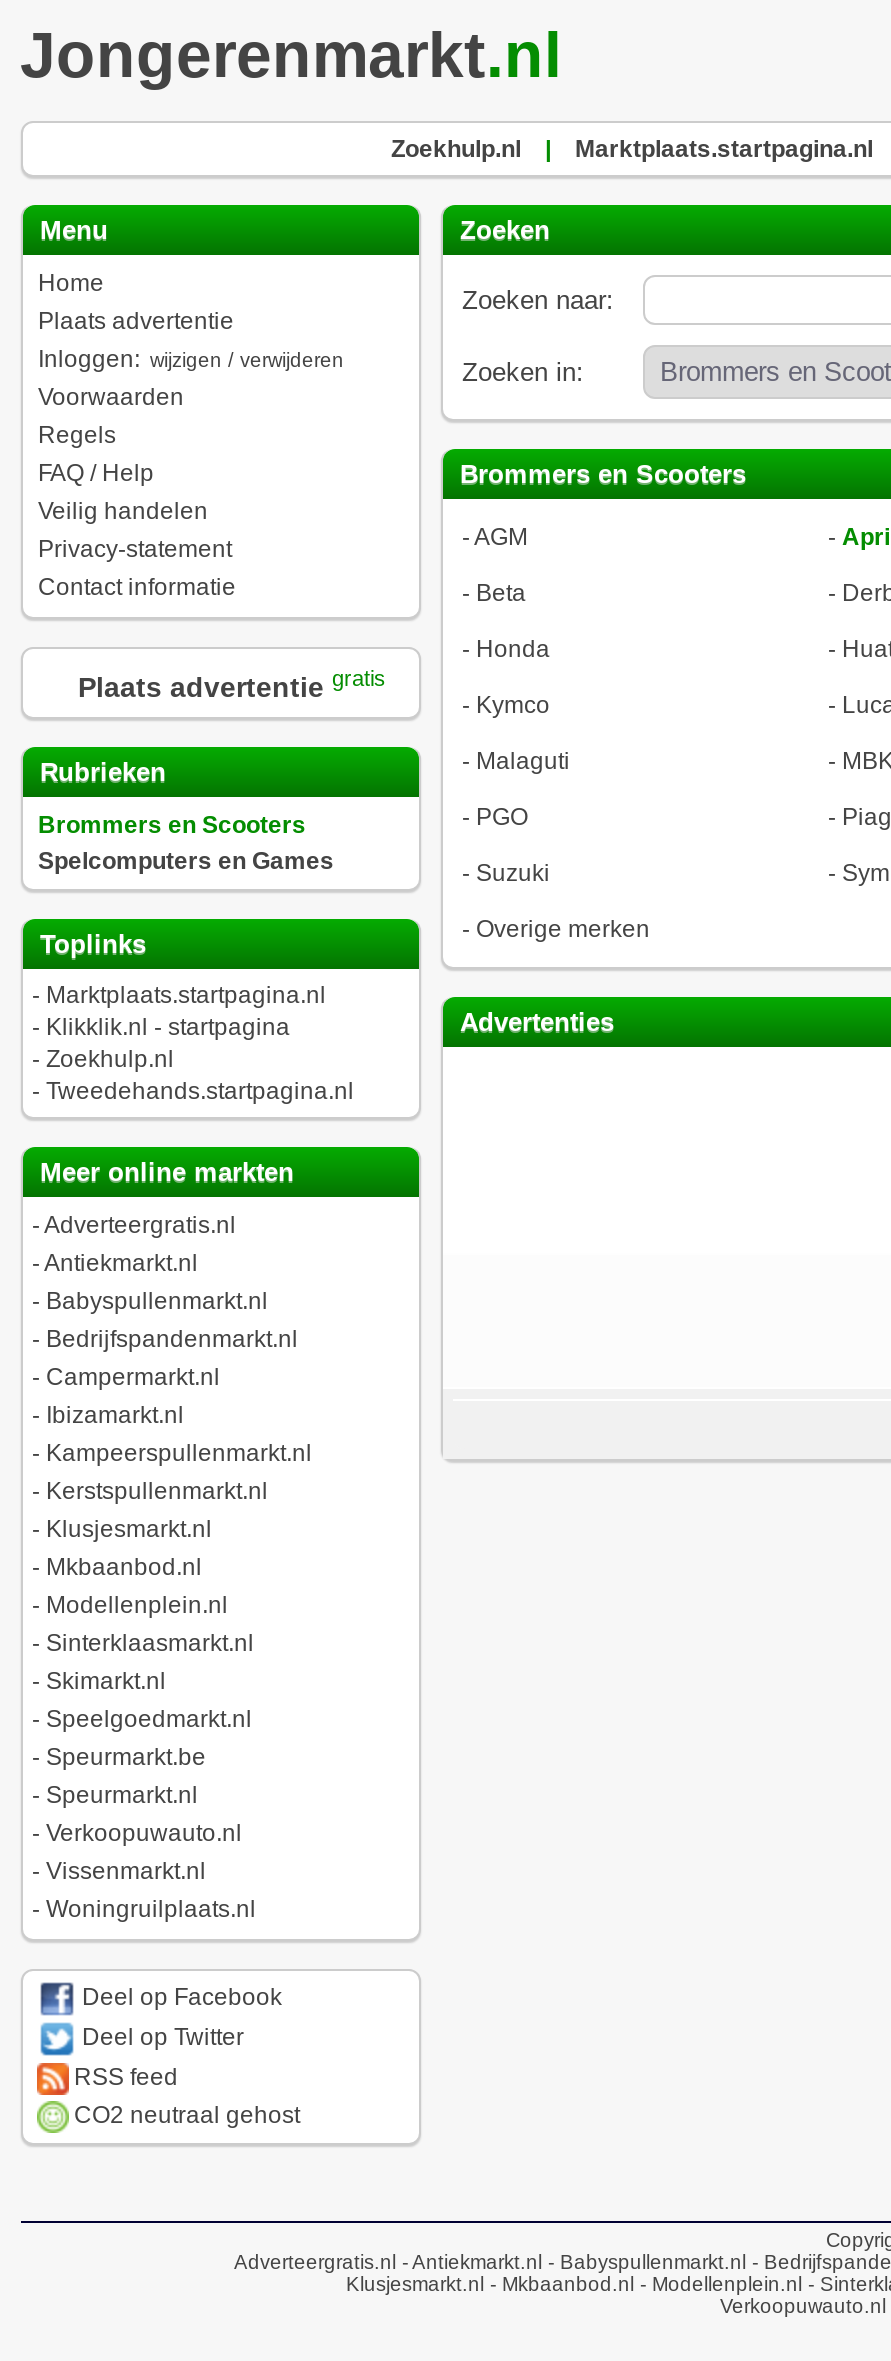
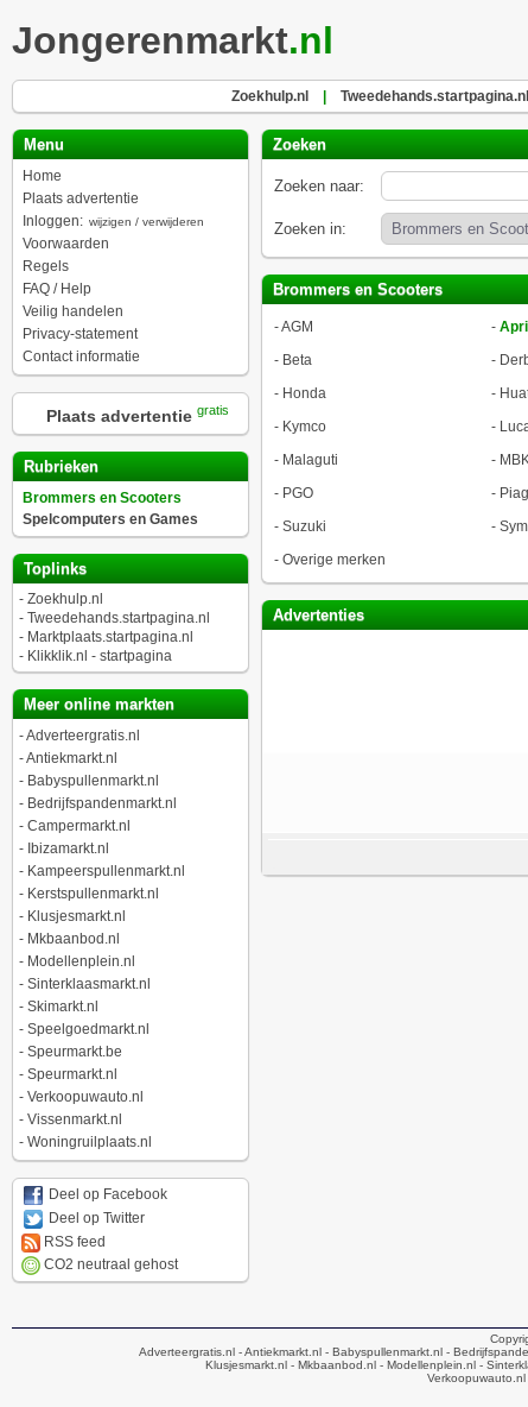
[575,135,873,163] Marktplaats.startpagina.nl -> [341,88,528,105] Tweedehands.startpagina.nl
moved [32,981,326,1041] -> [18,629,193,664]: - Marktplaats.startpagina.nl | - Klikklik.nl - startpagina
moved [32,1045,354,1105] -> [18,591,209,626]: - Zoekhulp.nl | - Tweedehands.startpagina.nl

